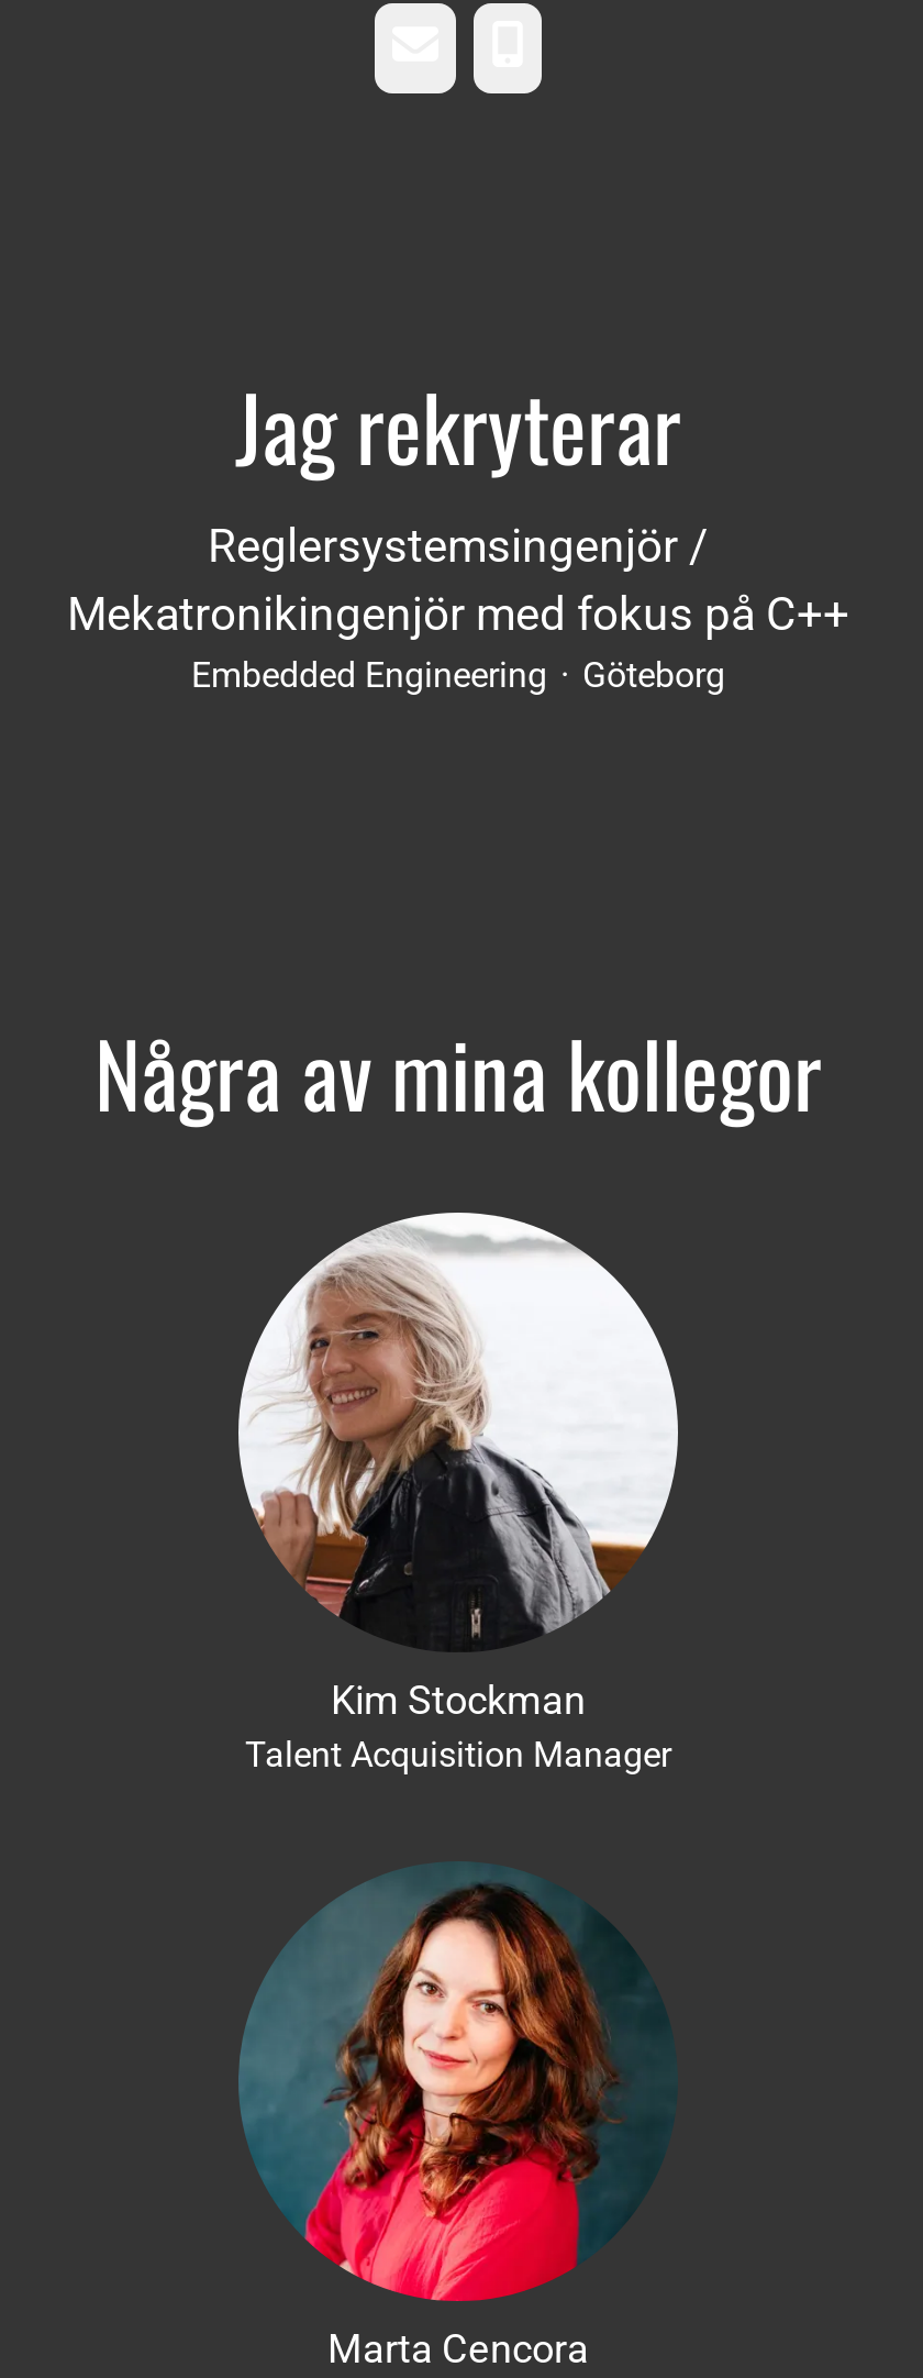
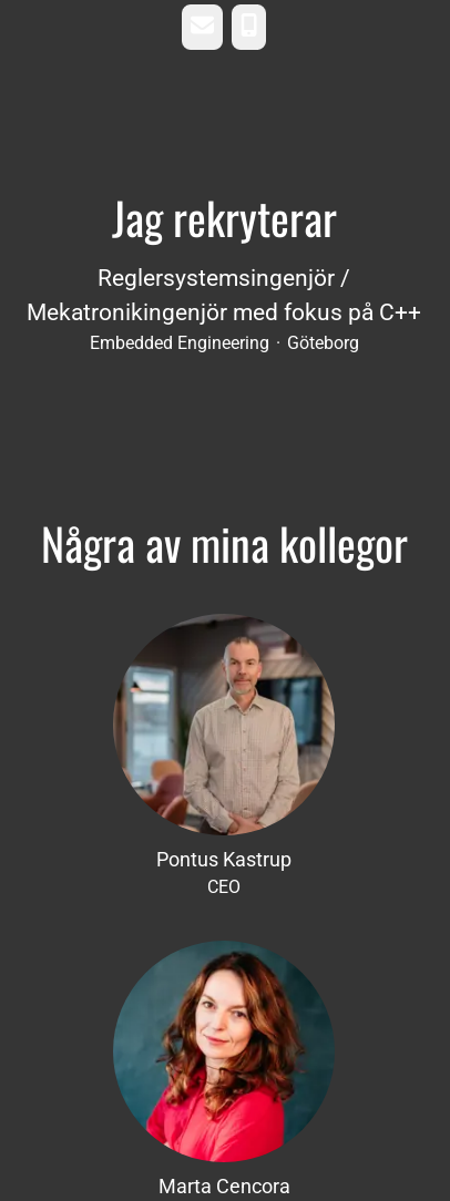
[236,1210,680,1776] [image] | Kim Stockman | Talent Acquisition Manager -> [113,614,335,897] [image] | Pontus Kastrup | CEO

